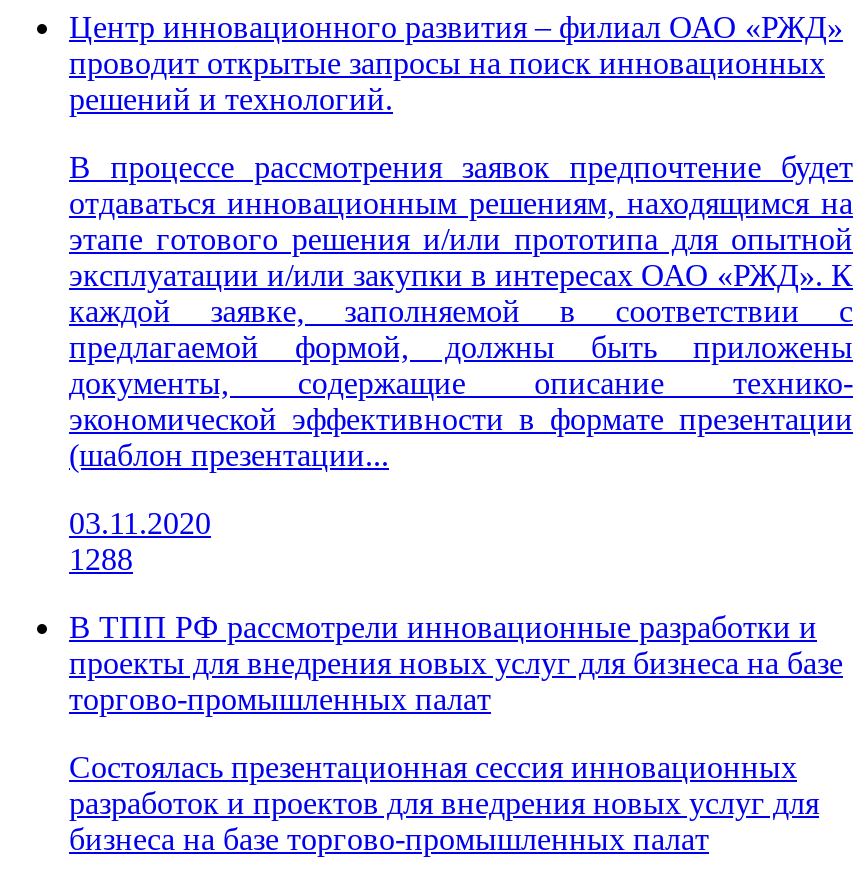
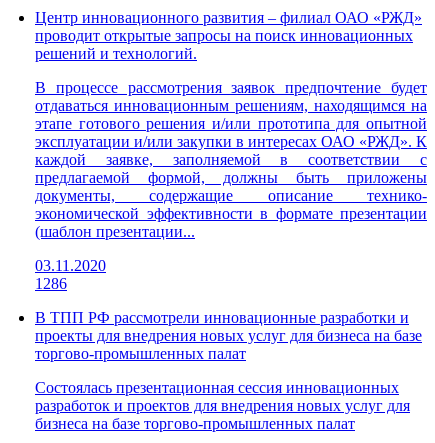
[69,542,133,576] 1288 -> [35,275,67,292] 1286

